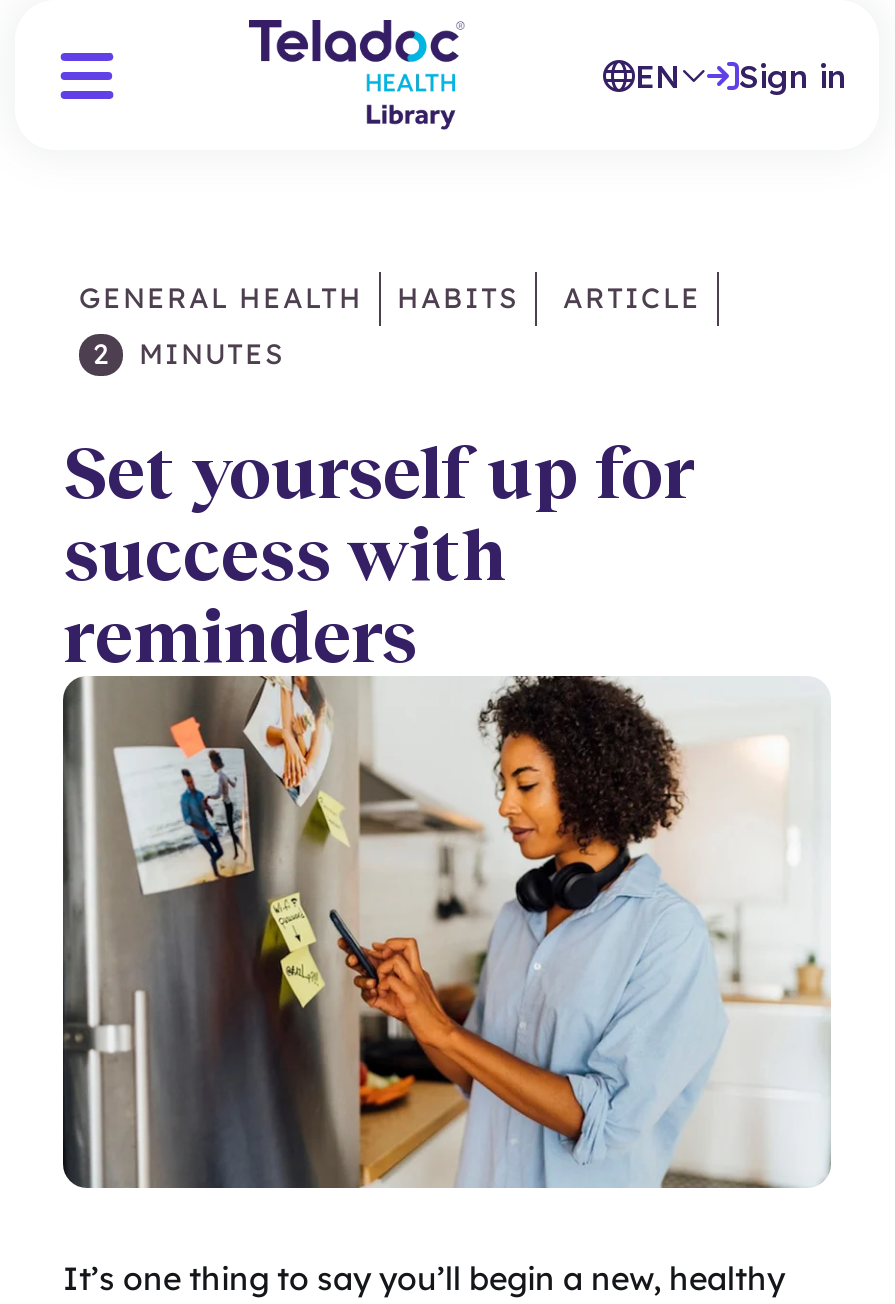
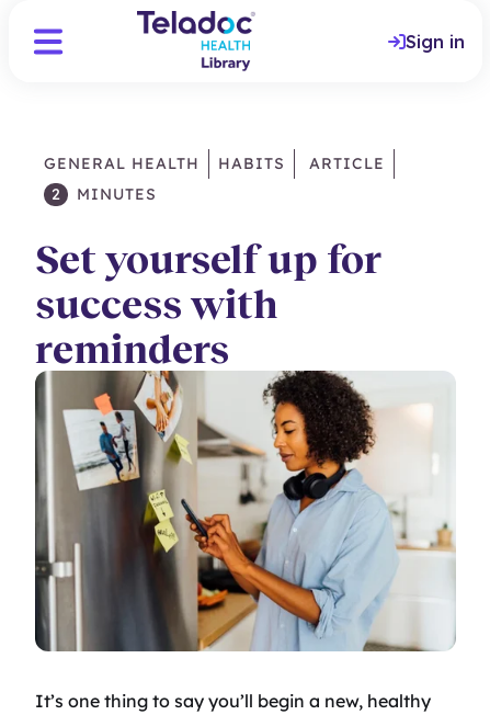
[635,55,681,95] EN -> none

